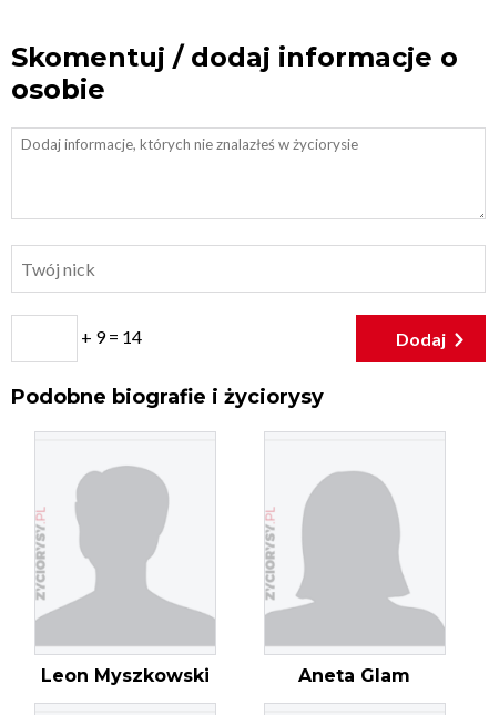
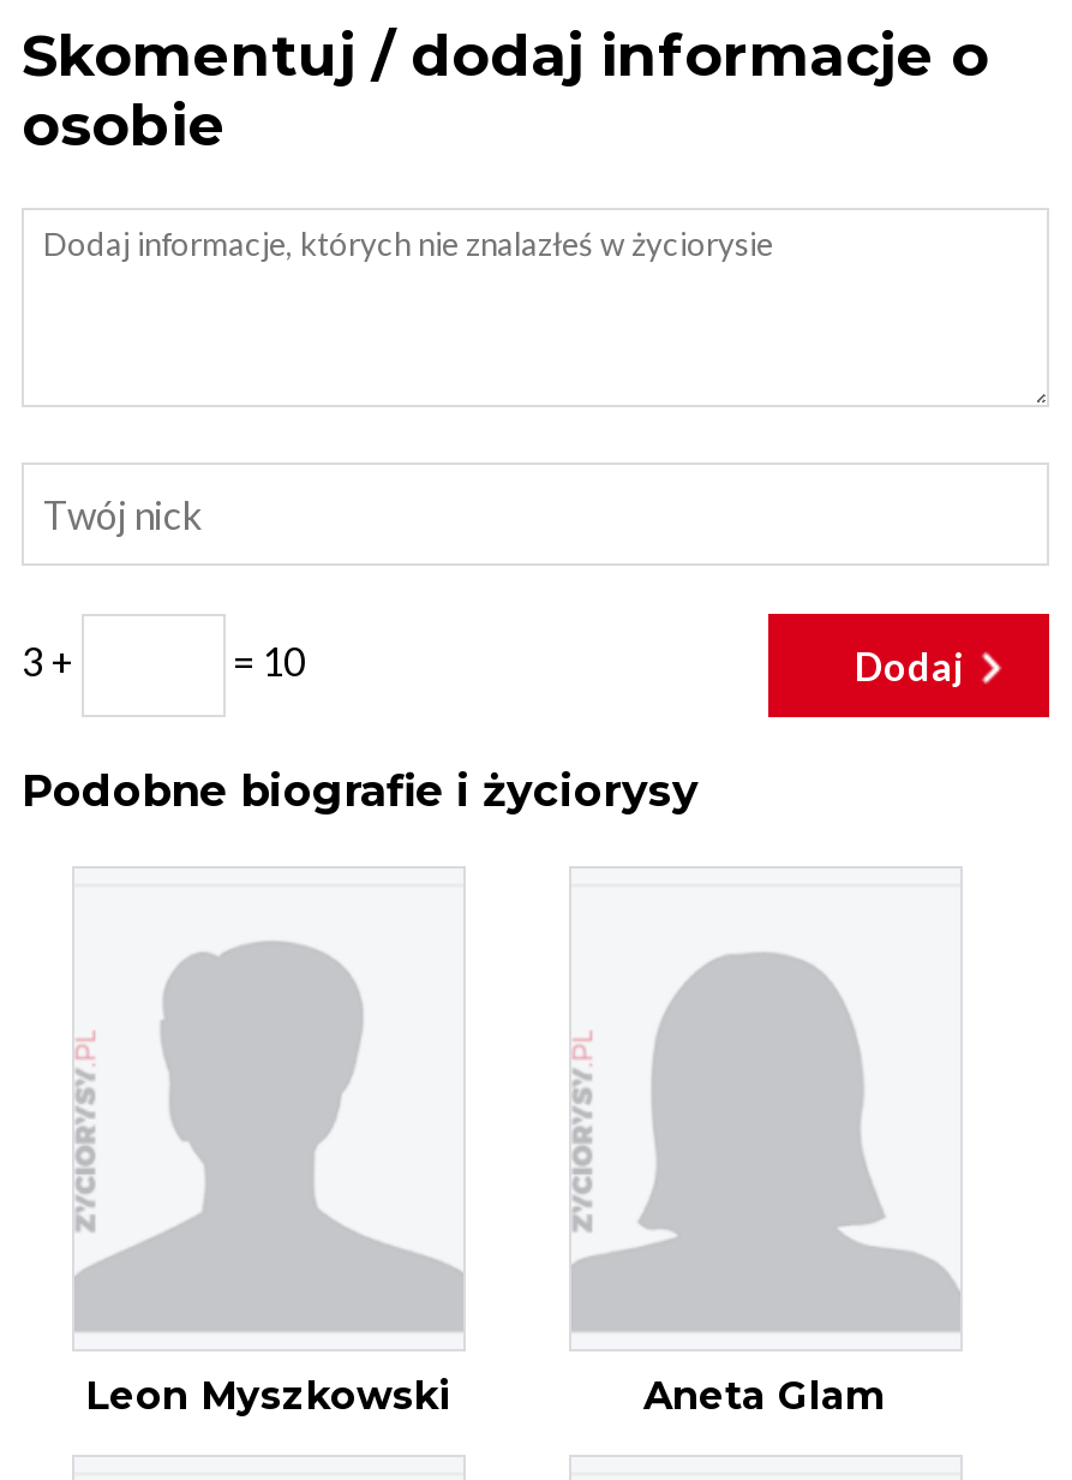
[78,326,142,347] + 9 = 14 -> [22,638,305,683] 3 + | = 10

